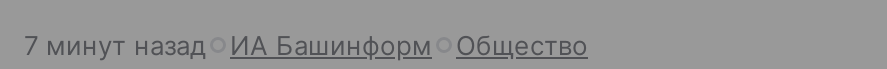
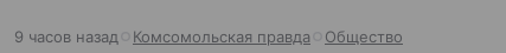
[24,29,432,61] 7 минут назад | ИА Башинформ -> [14,28,310,46] 9 часов назад | Комсомольская правда

